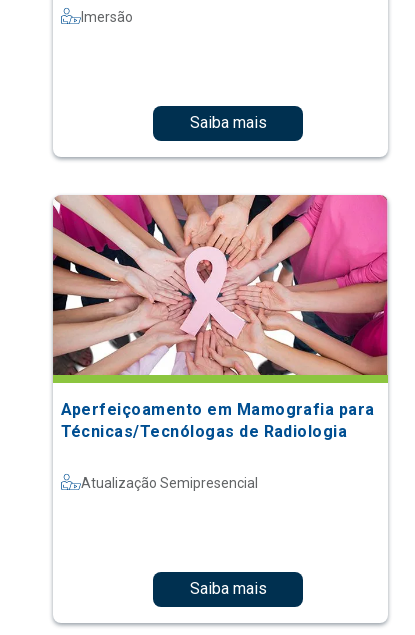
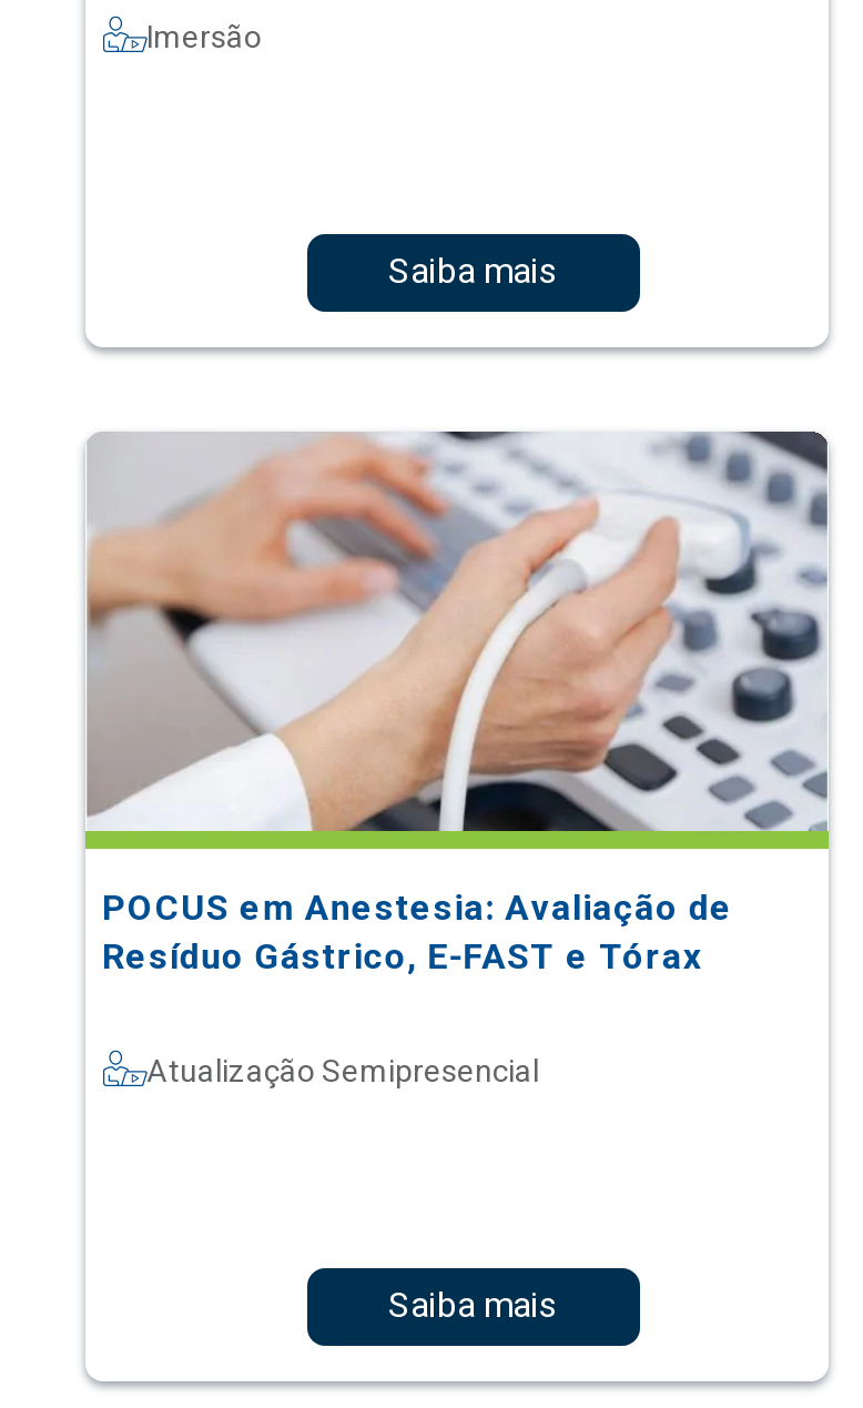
[52,194,389,441] [image] | Aperfeiçoamento em Mamografia para | Técnicas/Tecnólogas de Radiologia -> [85,429,829,977] [image] | POCUS em Anestesia: Avaliação de | Resíduo Gástrico, E-FAST e Tórax

